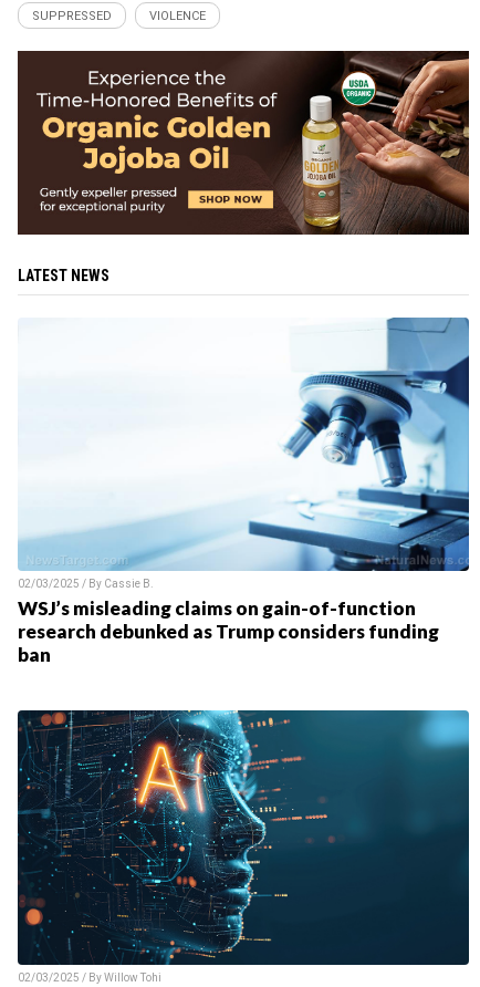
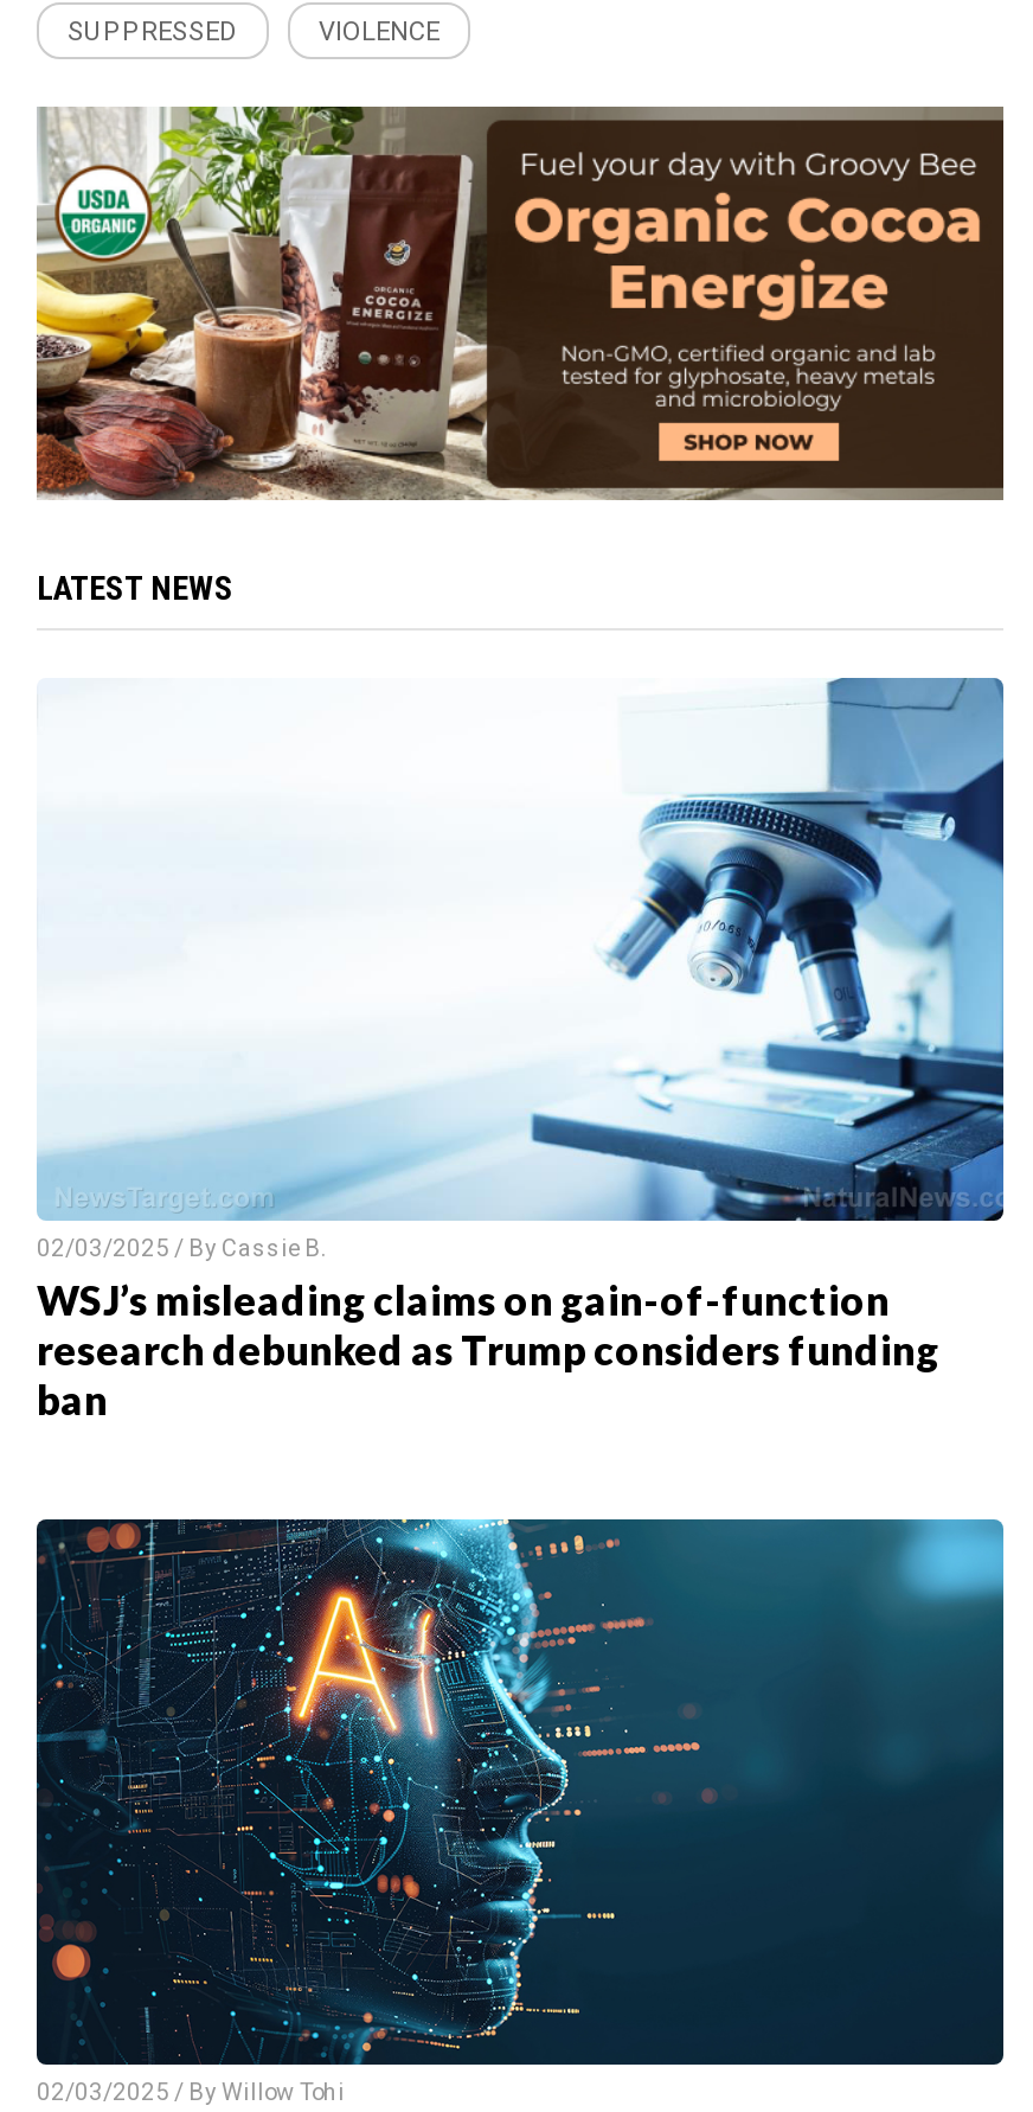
[17,50,470,236] [image] -> [34,104,1006,503] [image]

